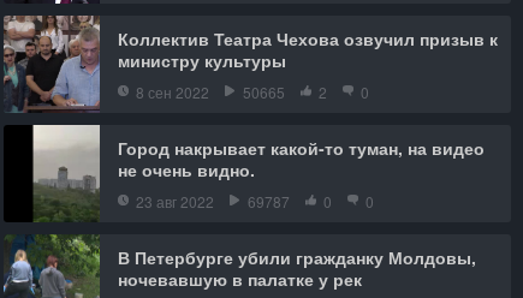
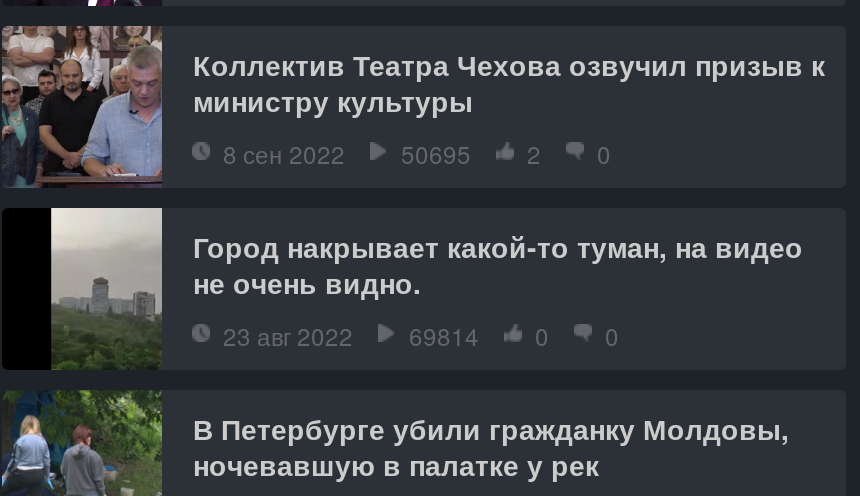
[136,82,370,102] 8 сен 2022 50665 2 0 -> [223,136,611,170] 8 сен 2022 50695 2 0
[136,191,374,211] 23 авг 2022 69787 0 0 -> [223,318,619,352] 23 авг 2022 69814 0 0

